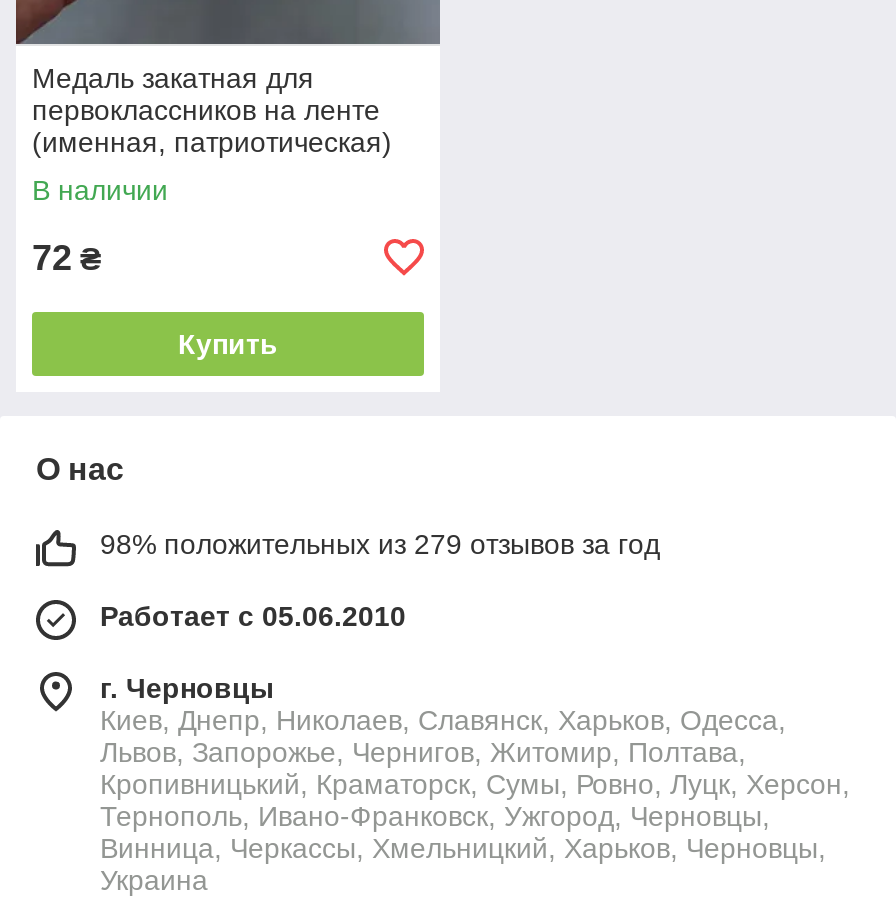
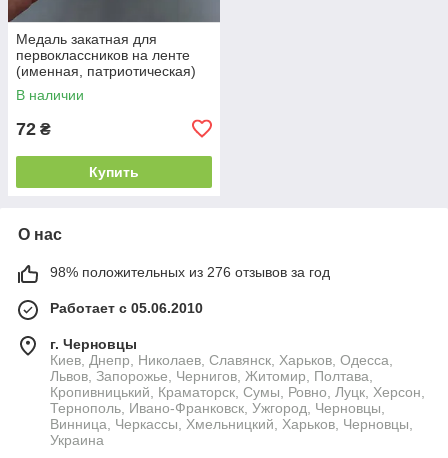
[100,528,660,560] 98% положительных из 279 отзывов за год -> [50,264,330,280] 98% положительных из 276 отзывов за год

